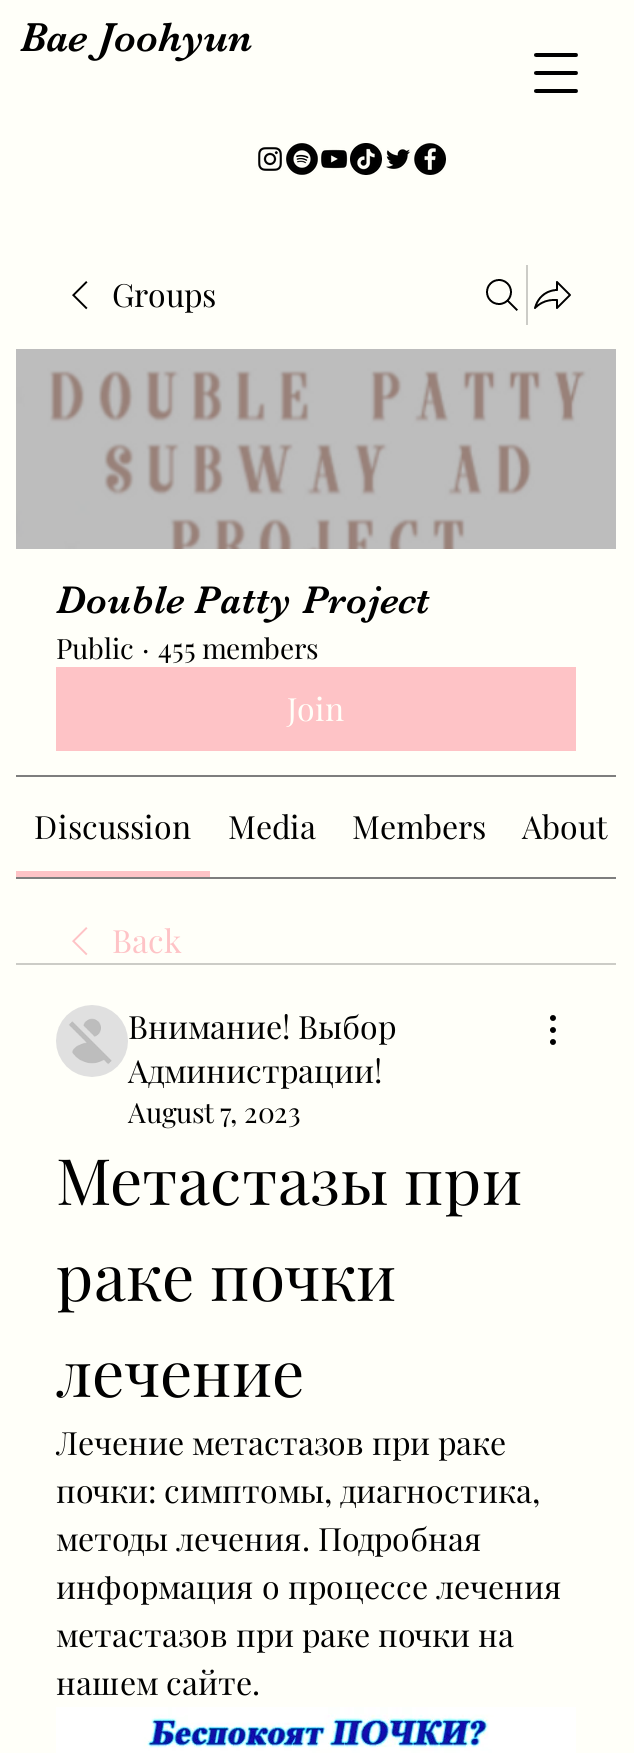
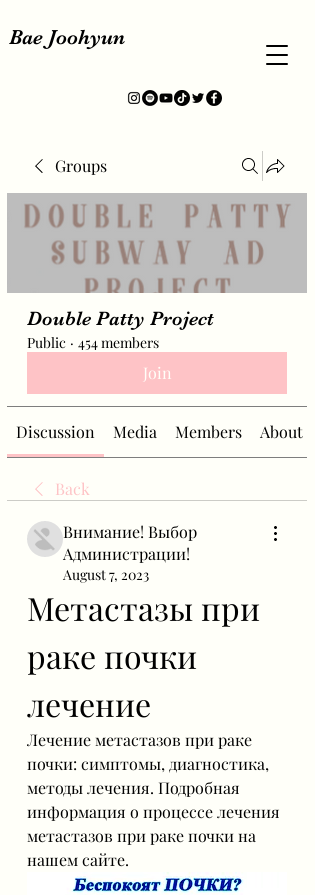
[56,629,318,667] Public · 455 members -> [27,333,159,352] Public · 454 members

